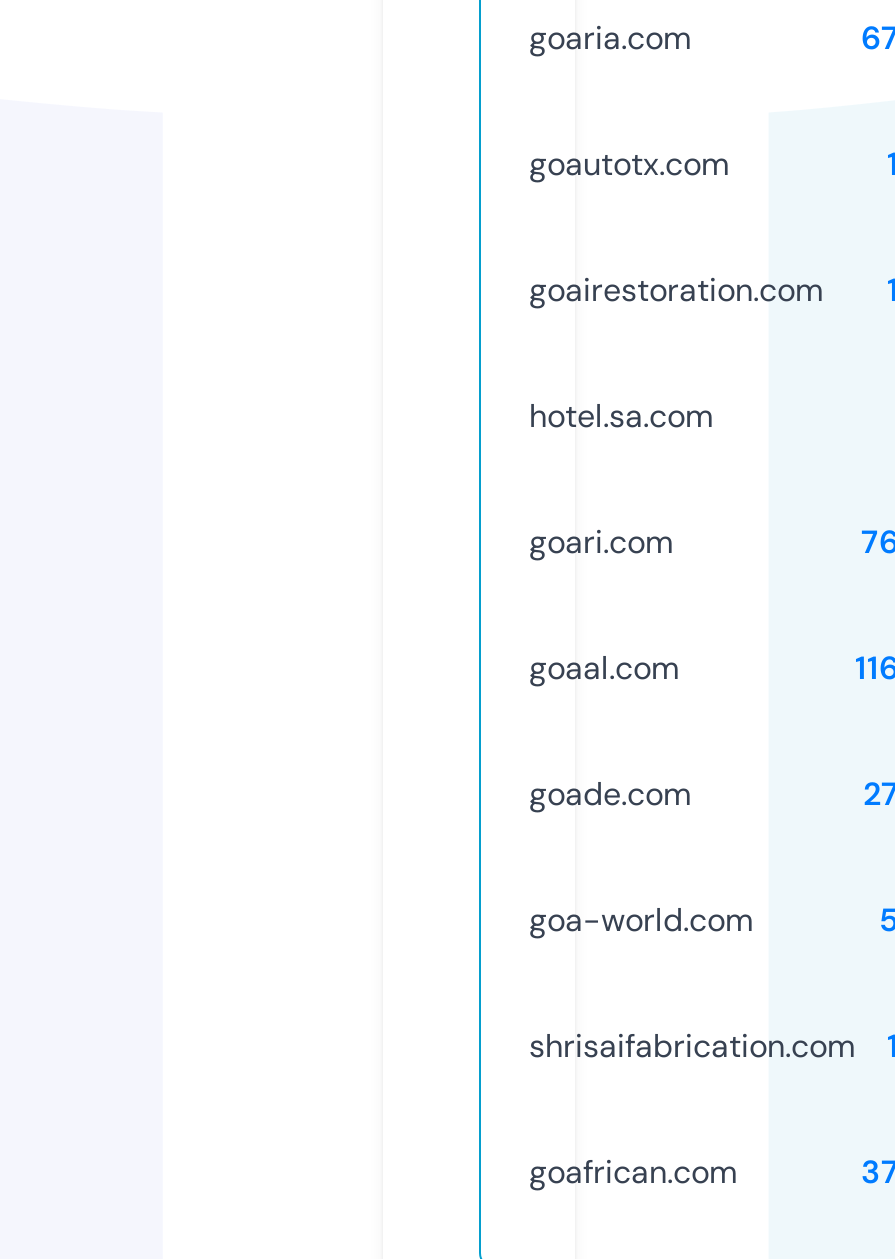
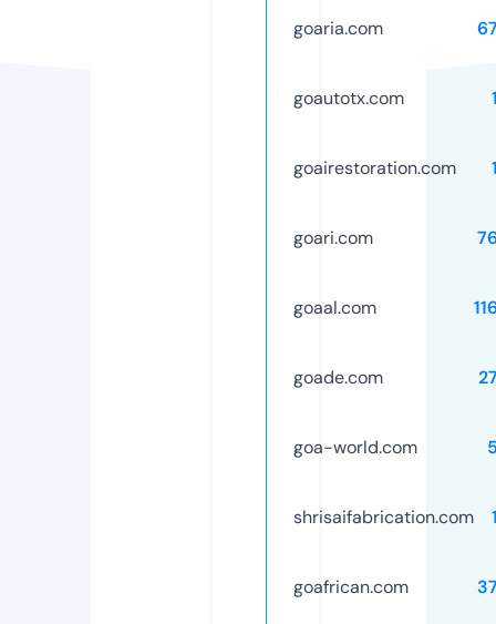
[529,395,713,437] hotel.sa.com -> none

